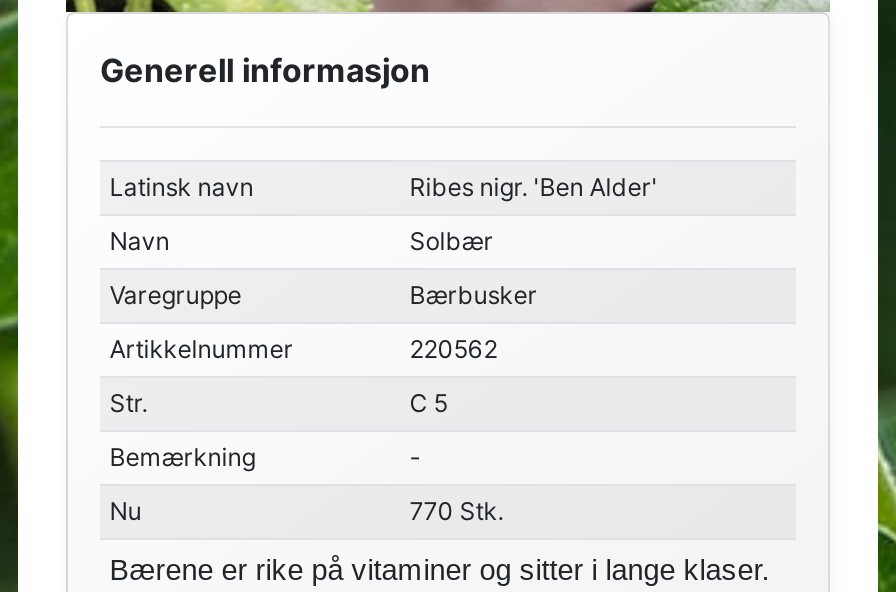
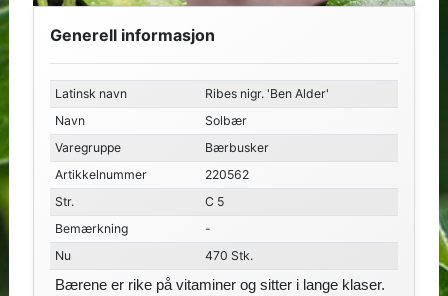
[410,496,504,526] 770 Stk. -> [205,248,253,263] 470 Stk.

